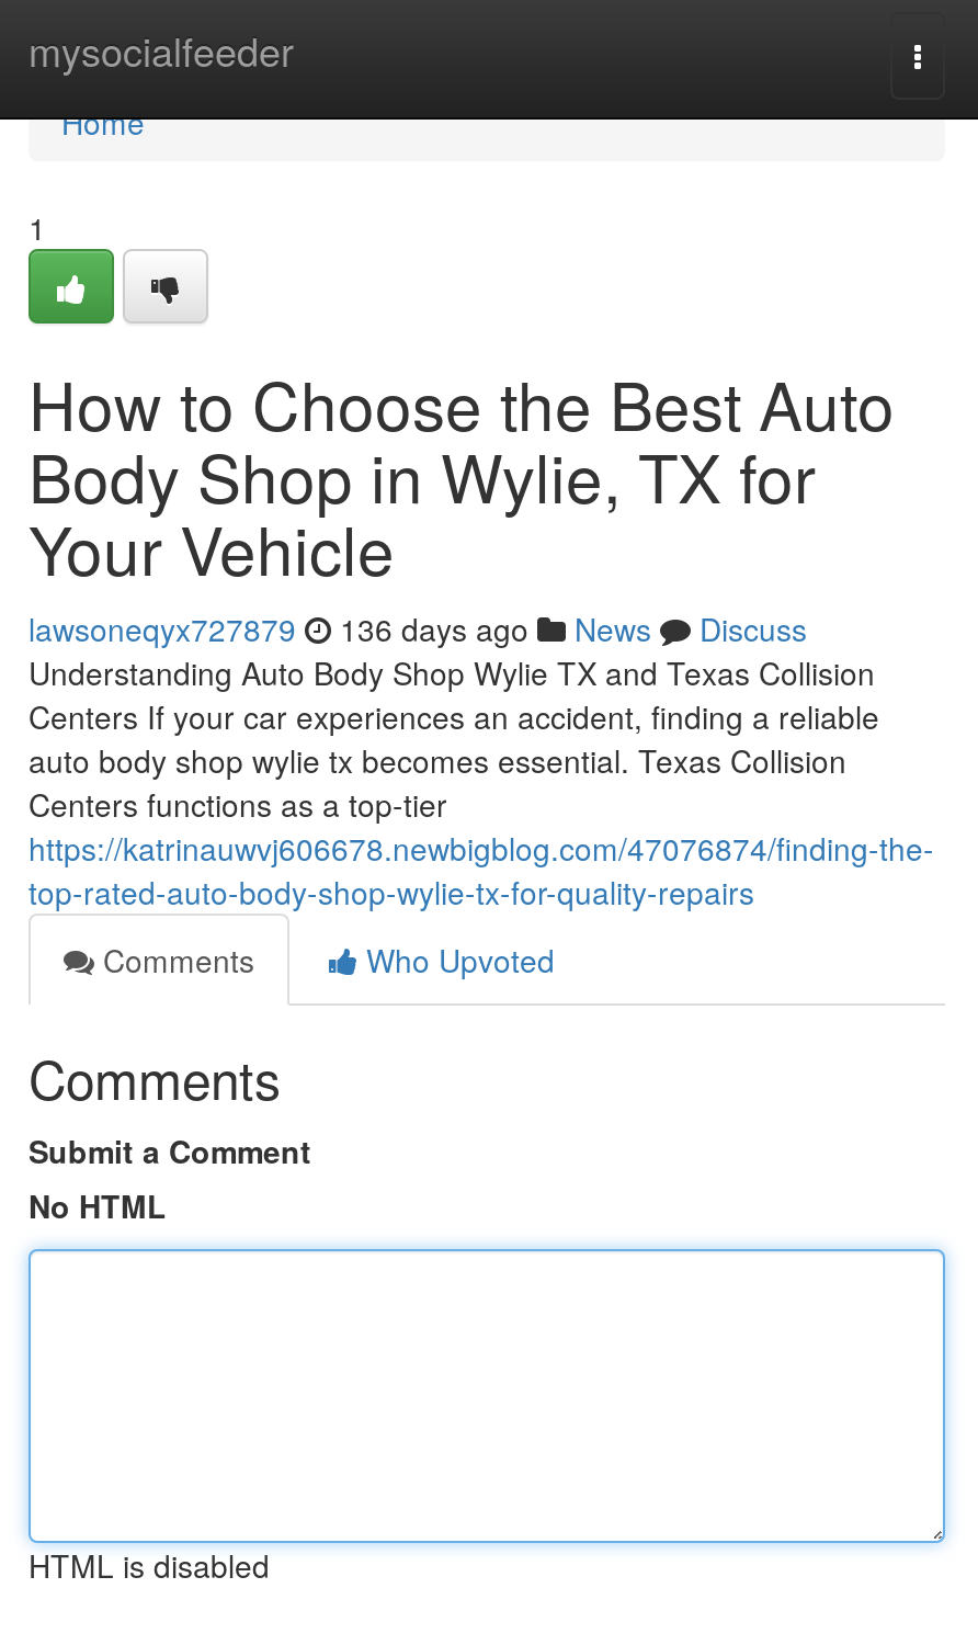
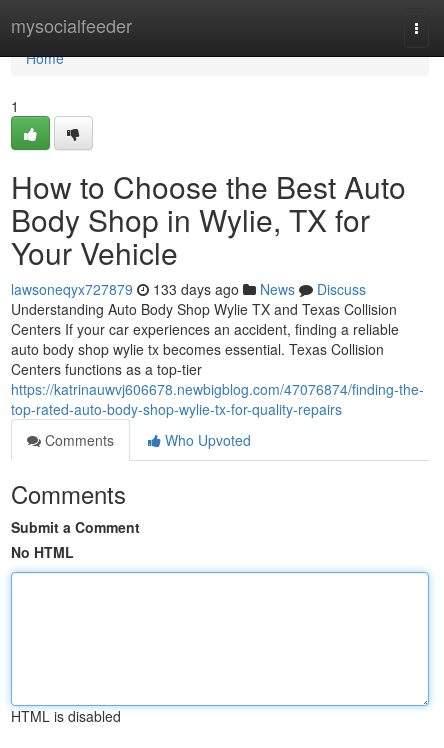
[29,606,807,650] lawsoneqyx727879 136 days ago News Discuss -> [11,279,366,299] lawsoneqyx727879 133 days ago News Discuss

